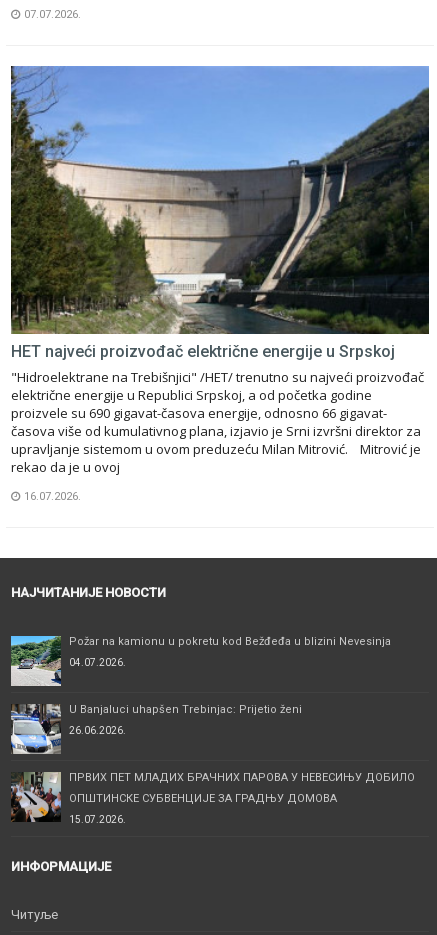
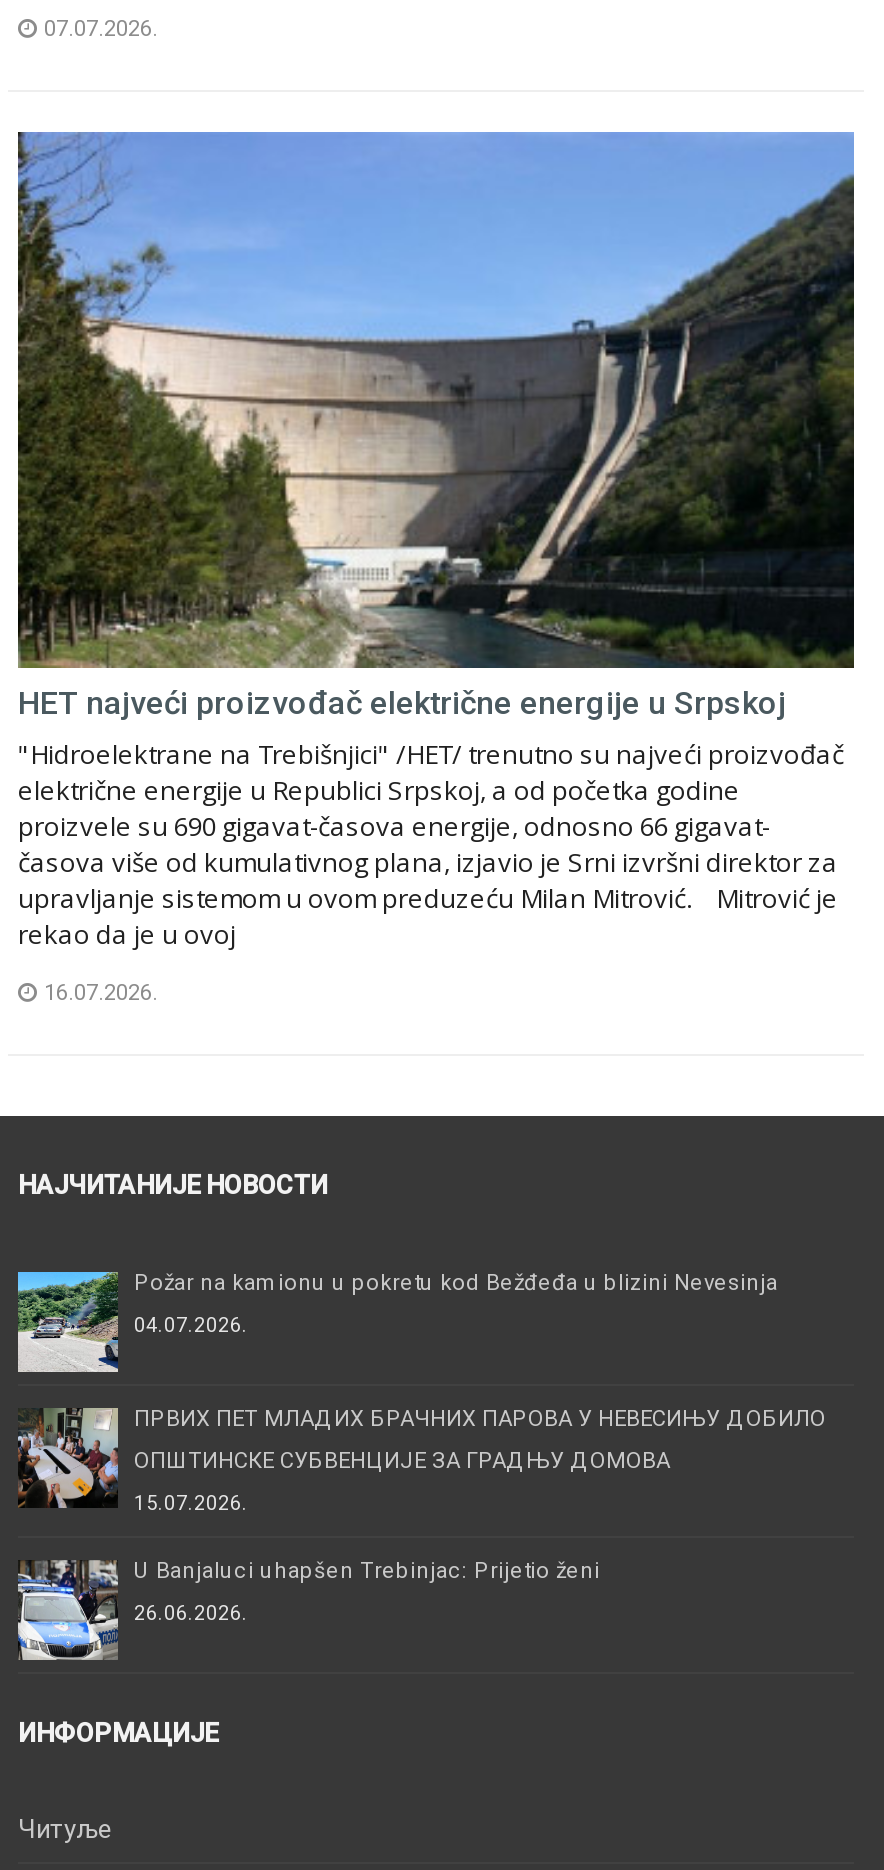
moved [11,703,302,754] -> [16,1558,600,1662]: [image] | U Banjaluci uhapšen Trebinjac: Prijetio ženi | 26.06.2026.
moved [9,770,415,825] -> [14,1404,826,1514]: [image] | ПРВИХ ПЕТ МЛАДИХ БРАЧНИХ ПАРОВА У НЕВЕСИЊУ ДОБИЛО | ОПШТИНСКЕ СУБВЕНЦИЈЕ ЗА ГРАДЊУ ДОМОВА | 15.07.2026.

